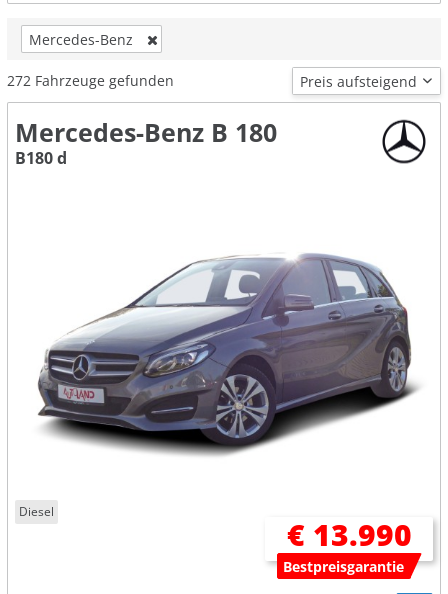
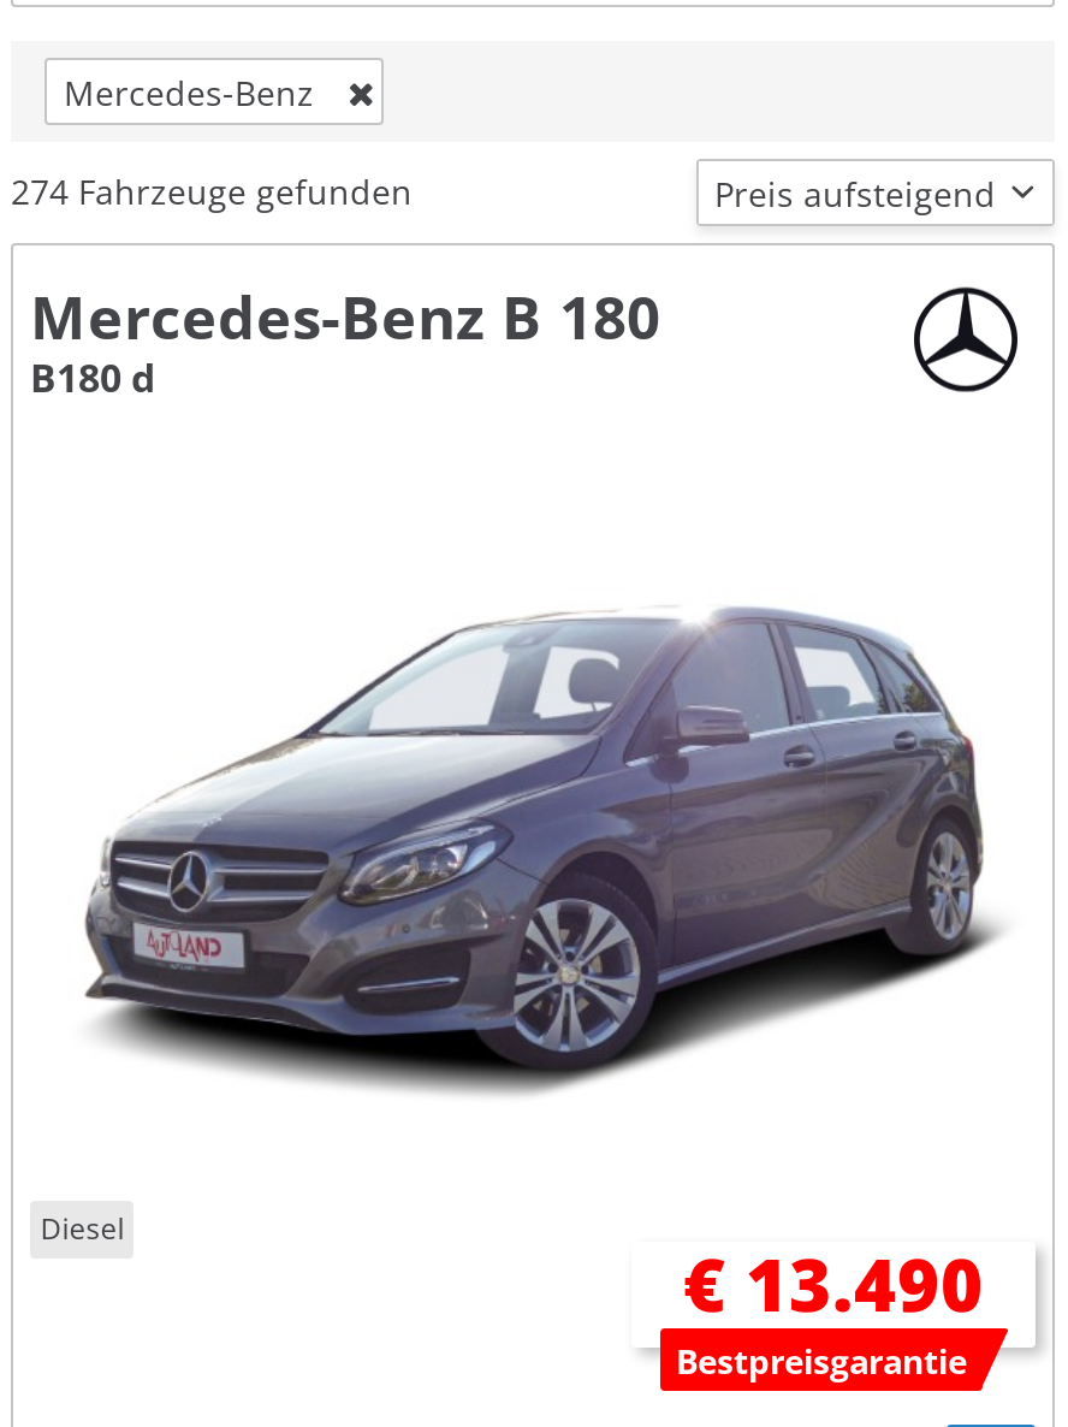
[7,71,174,90] 272 Fahrzeuge gefunden -> [11,169,413,215] 274 Fahrzeuge gefunden
[286,514,411,555] € 13.990 -> [683,1234,984,1333] € 13.490

